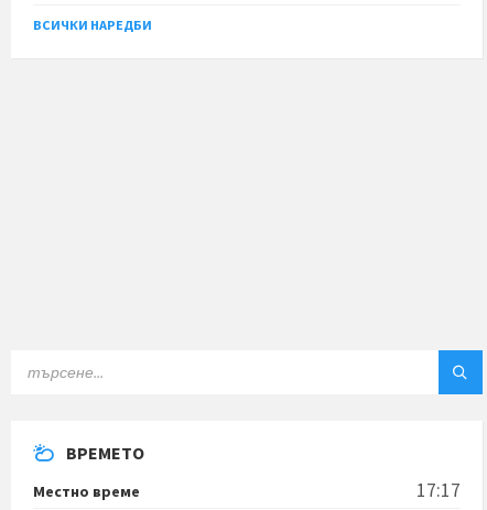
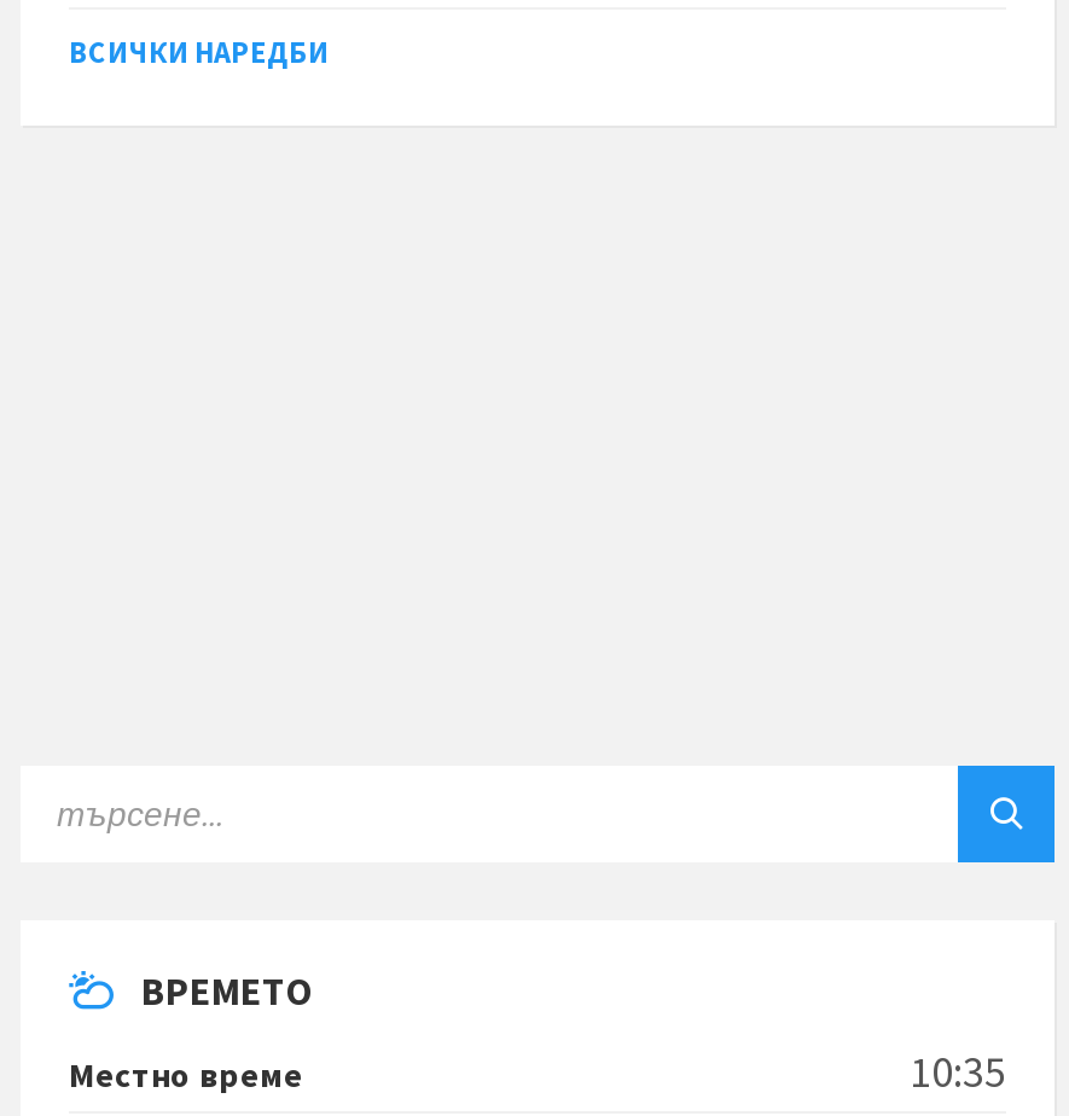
[416,477,461,502] 17:17 -> [910,1044,1006,1099] 10:35

